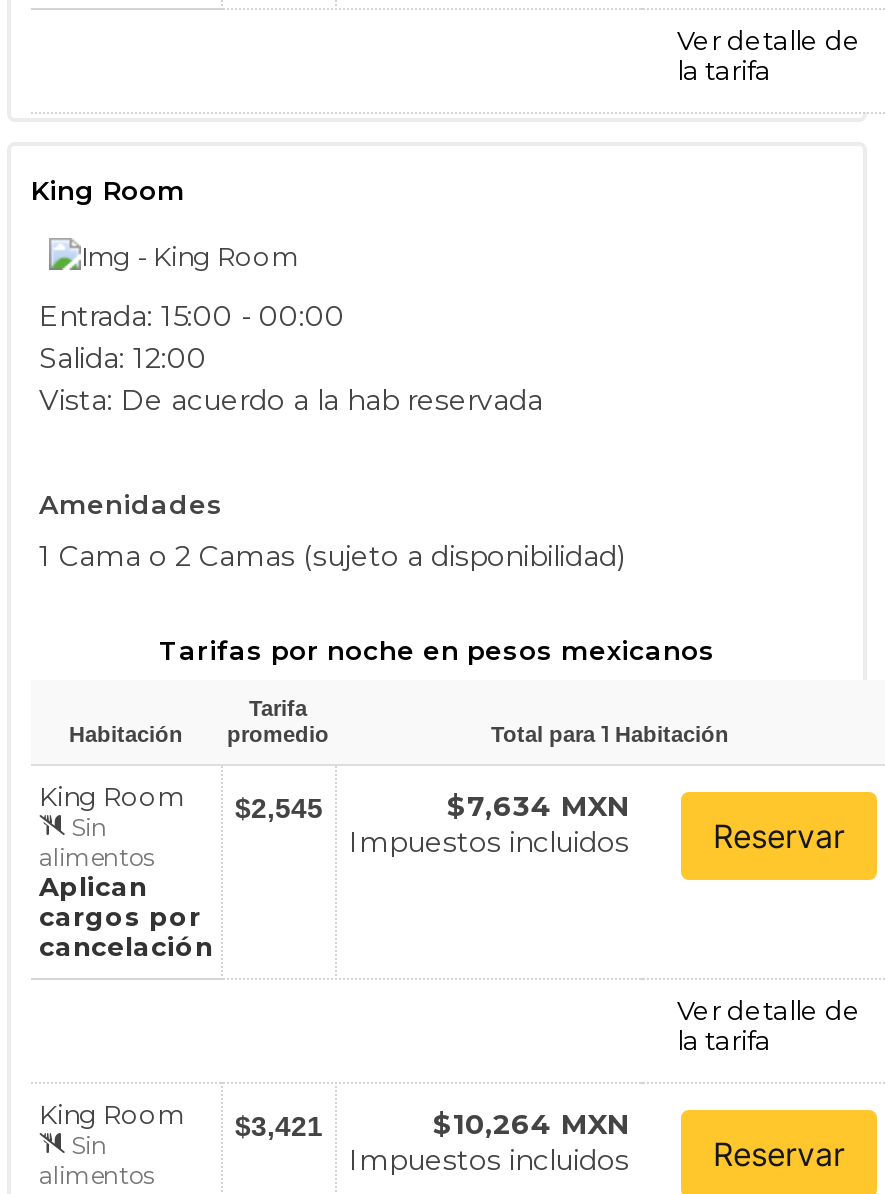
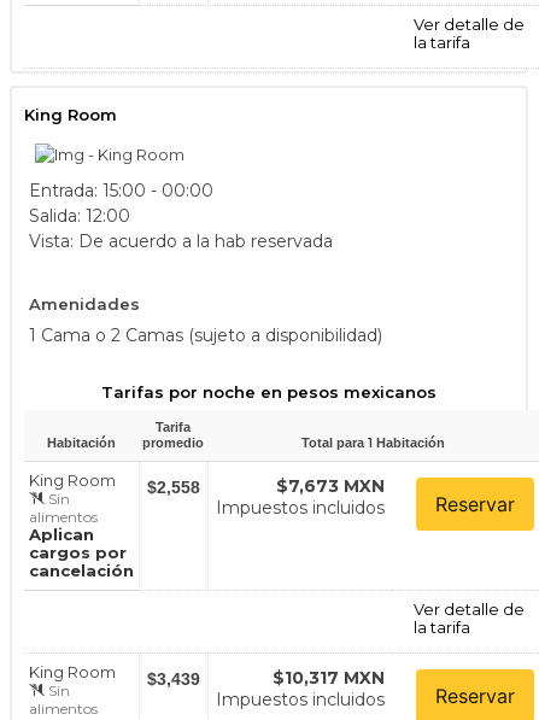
[39,779,323,823] King Room $2,545 -> [29,470,200,496] King Room $2,558
[447,787,629,823] $7,634 MXN -> [276,475,385,496] $7,673 MXN
[39,1097,323,1141] King Room $3,421 -> [29,662,200,688] King Room $3,439
[433,1105,629,1141] $10,264 MXN -> [273,666,385,688] $10,317 MXN

